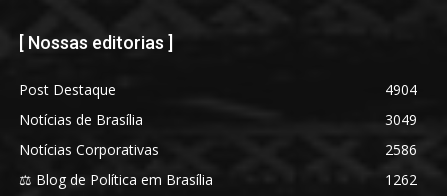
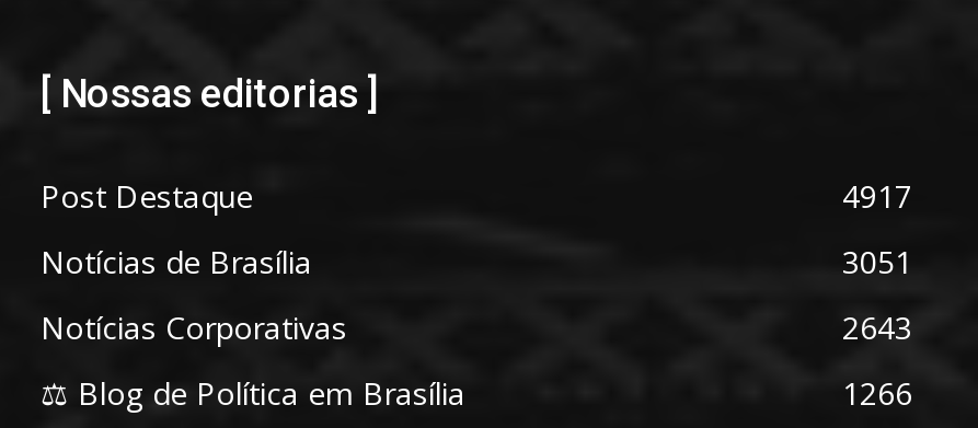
[385,80,417,99] 4904 -> [842,174,912,216] 4917
[385,110,417,129] 3049 -> [842,240,912,282] 3051
[385,140,417,159] 2586 -> [842,306,912,347] 2643
[385,170,417,189] 1262 -> [842,372,912,413] 1266

